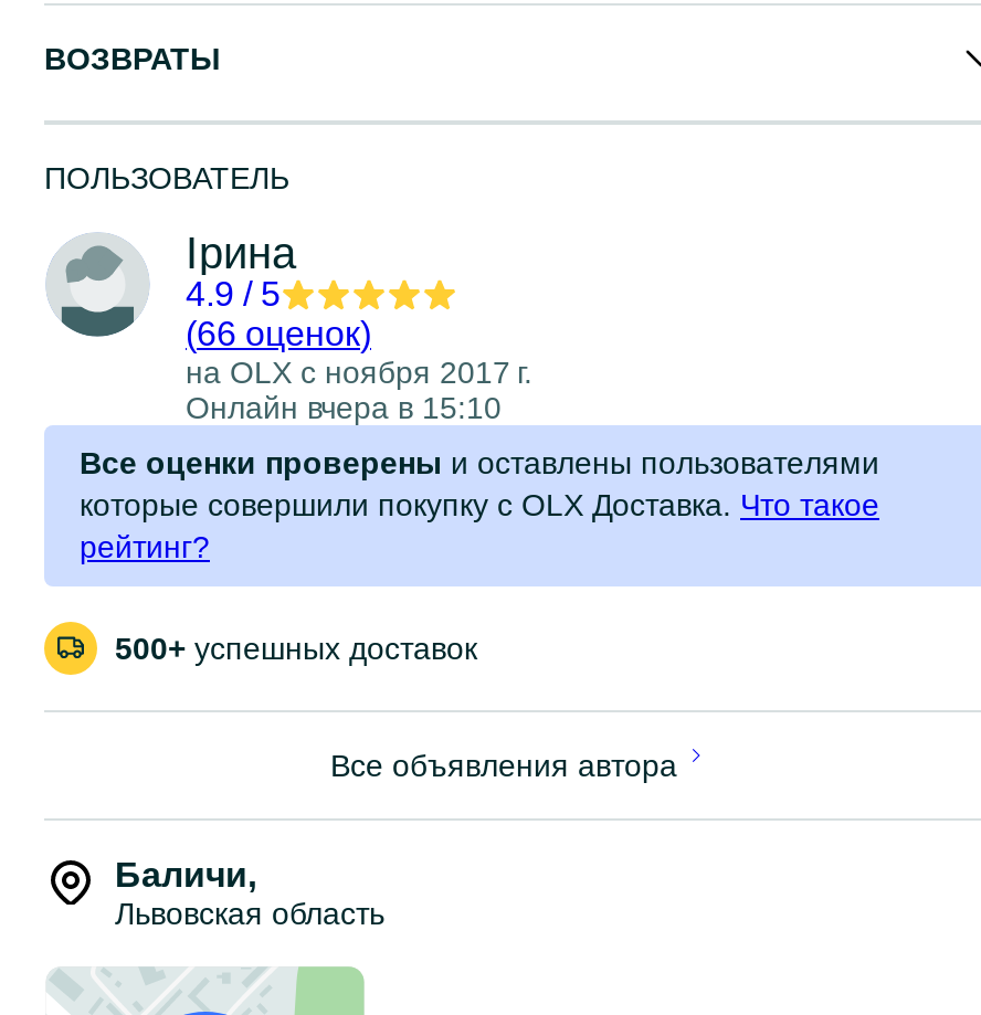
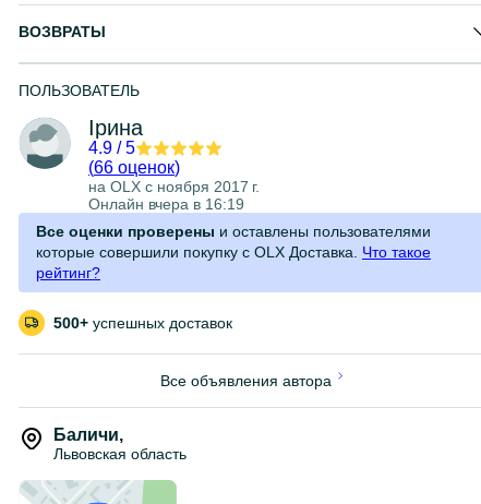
[186,390,502,425] Онлайн вчера в 15:10 -> [88,195,244,213] Онлайн вчера в 16:19

